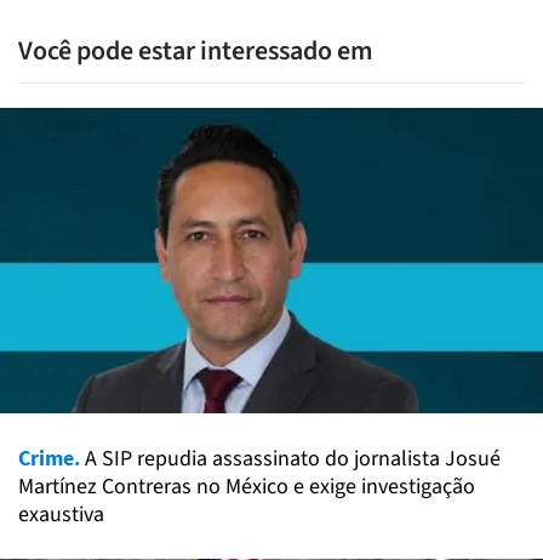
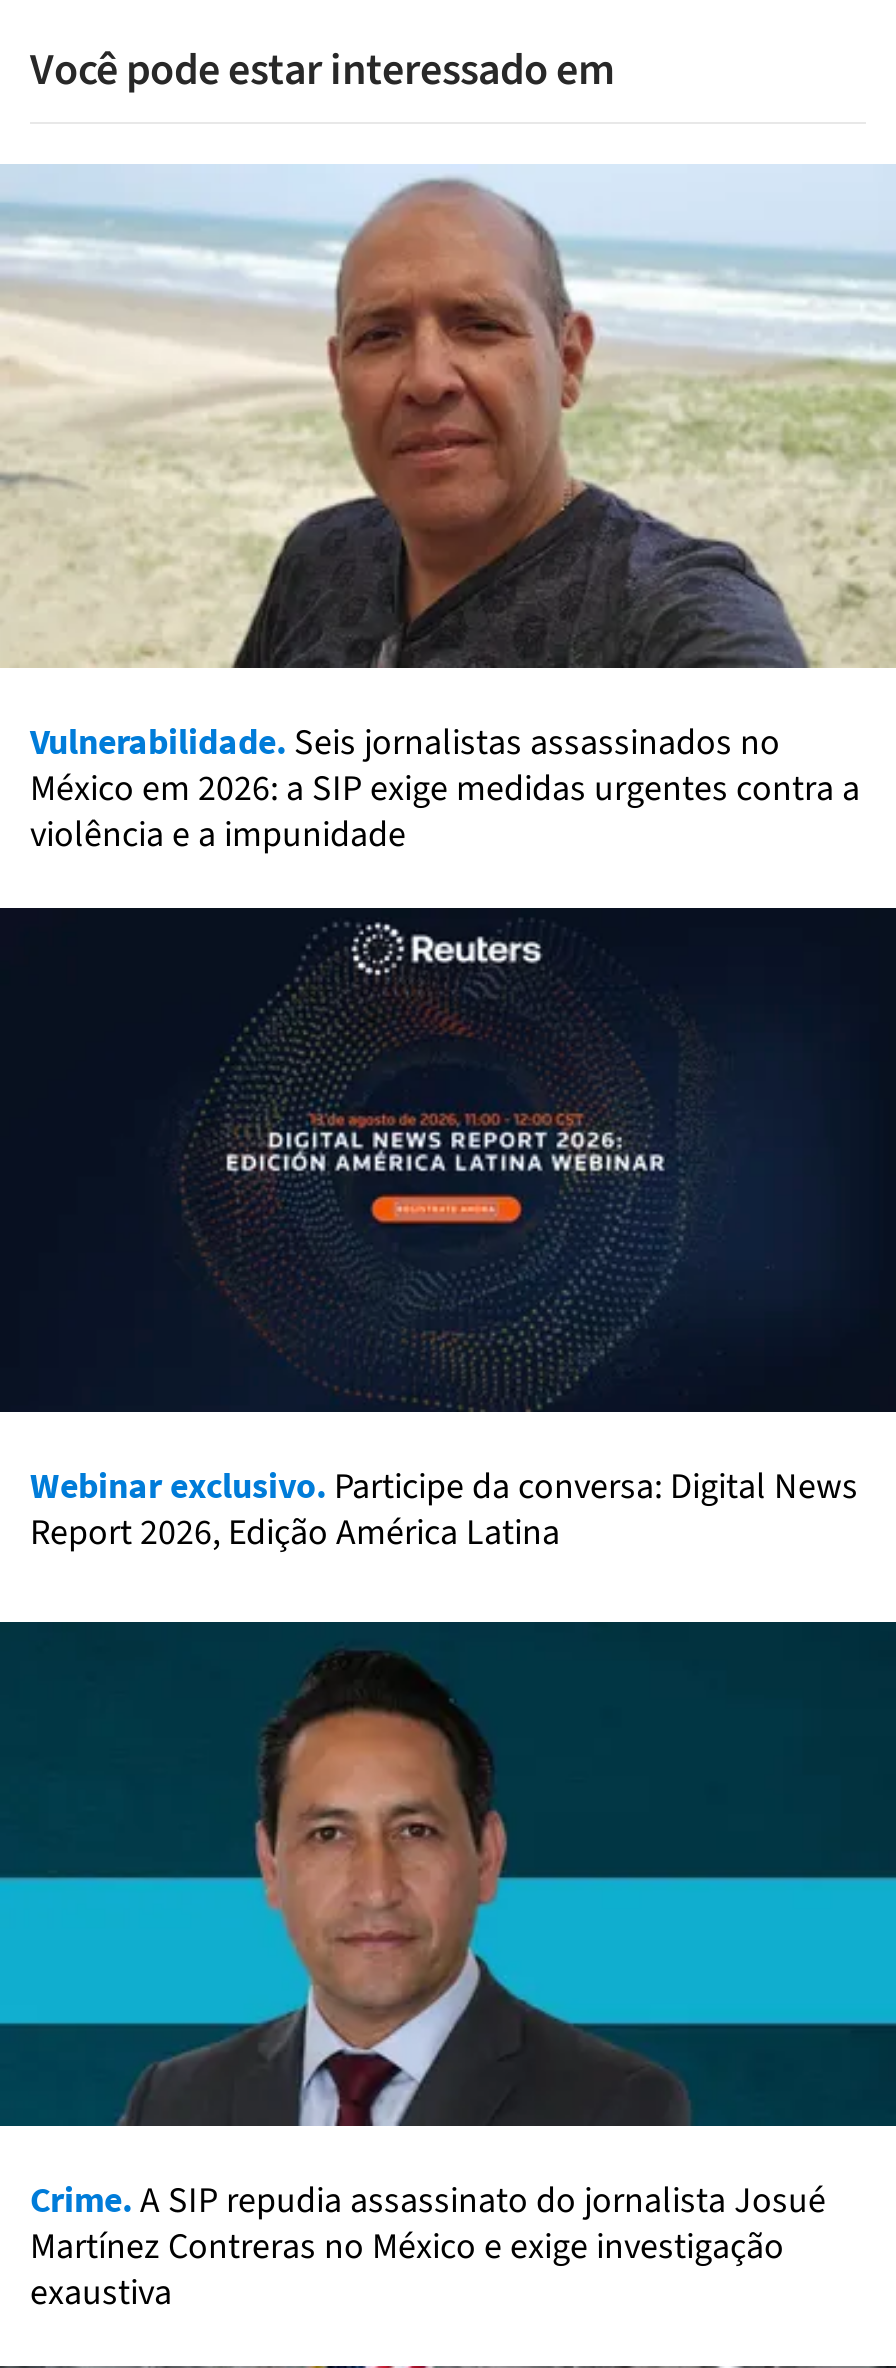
none -> [6,164,890,860] [image] | Vulnerabilidade. Seis jornalistas assassinados no | México em 2026: a SIP exige medidas urgentes contra a | violência e a impunidade
none -> [6,906,890,1558] [image] | Webinar exclusivo. Participe da conversa: Digital News | Report 2026, Edição América Latina

